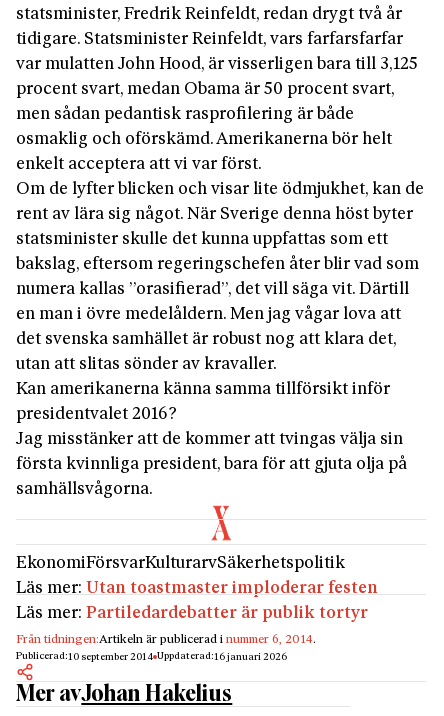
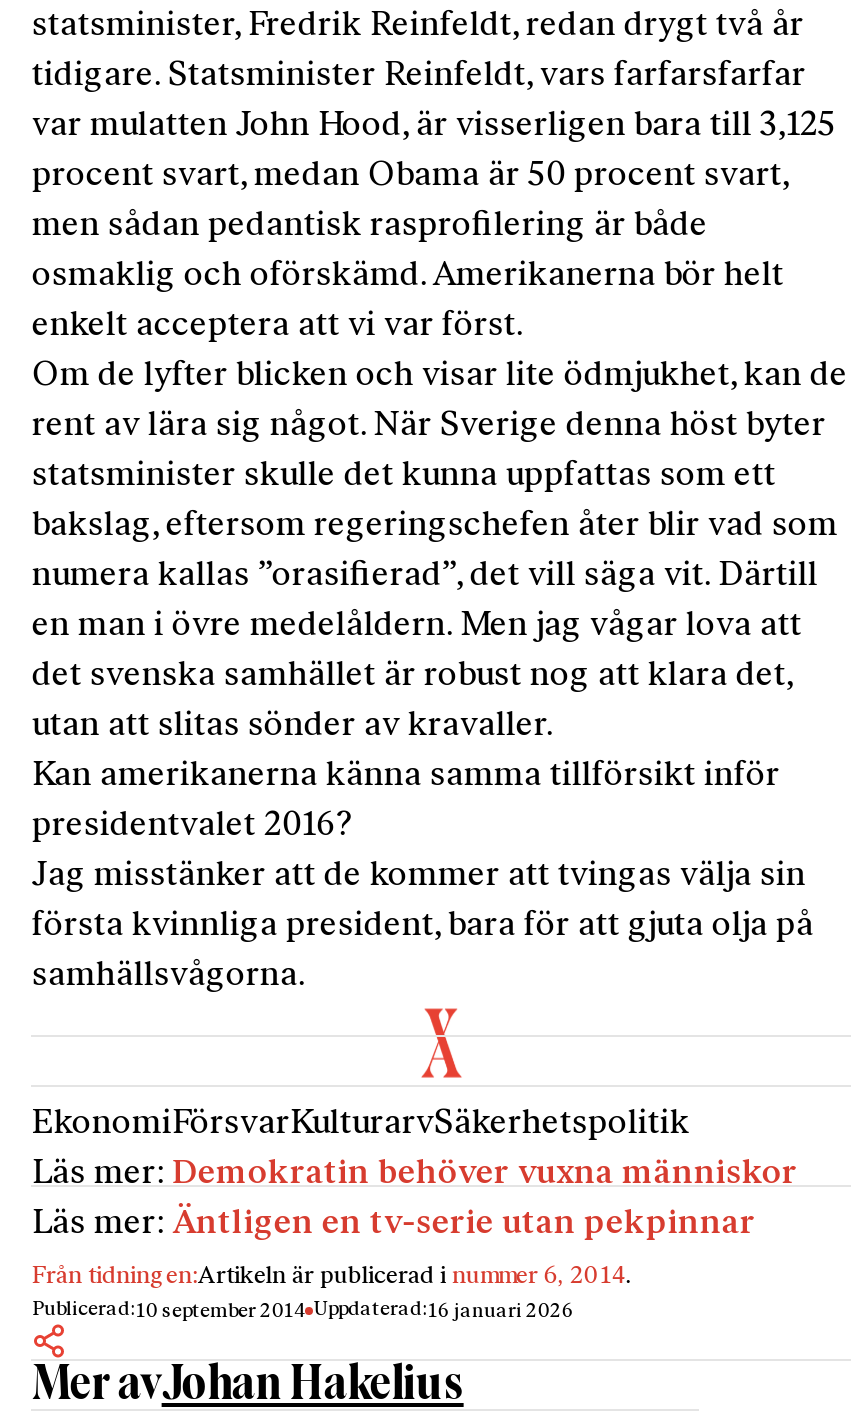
[16,580,378,597] Läs mer: Utan toastmaster imploderar festen -> [32,1157,798,1191] Läs mer: Demokratin behöver vuxna människor
[16,605,368,622] Läs mer: Partiledardebatter är publik tortyr -> [32,1207,756,1241] Läs mer: Äntligen en tv-serie utan pekpinnar

